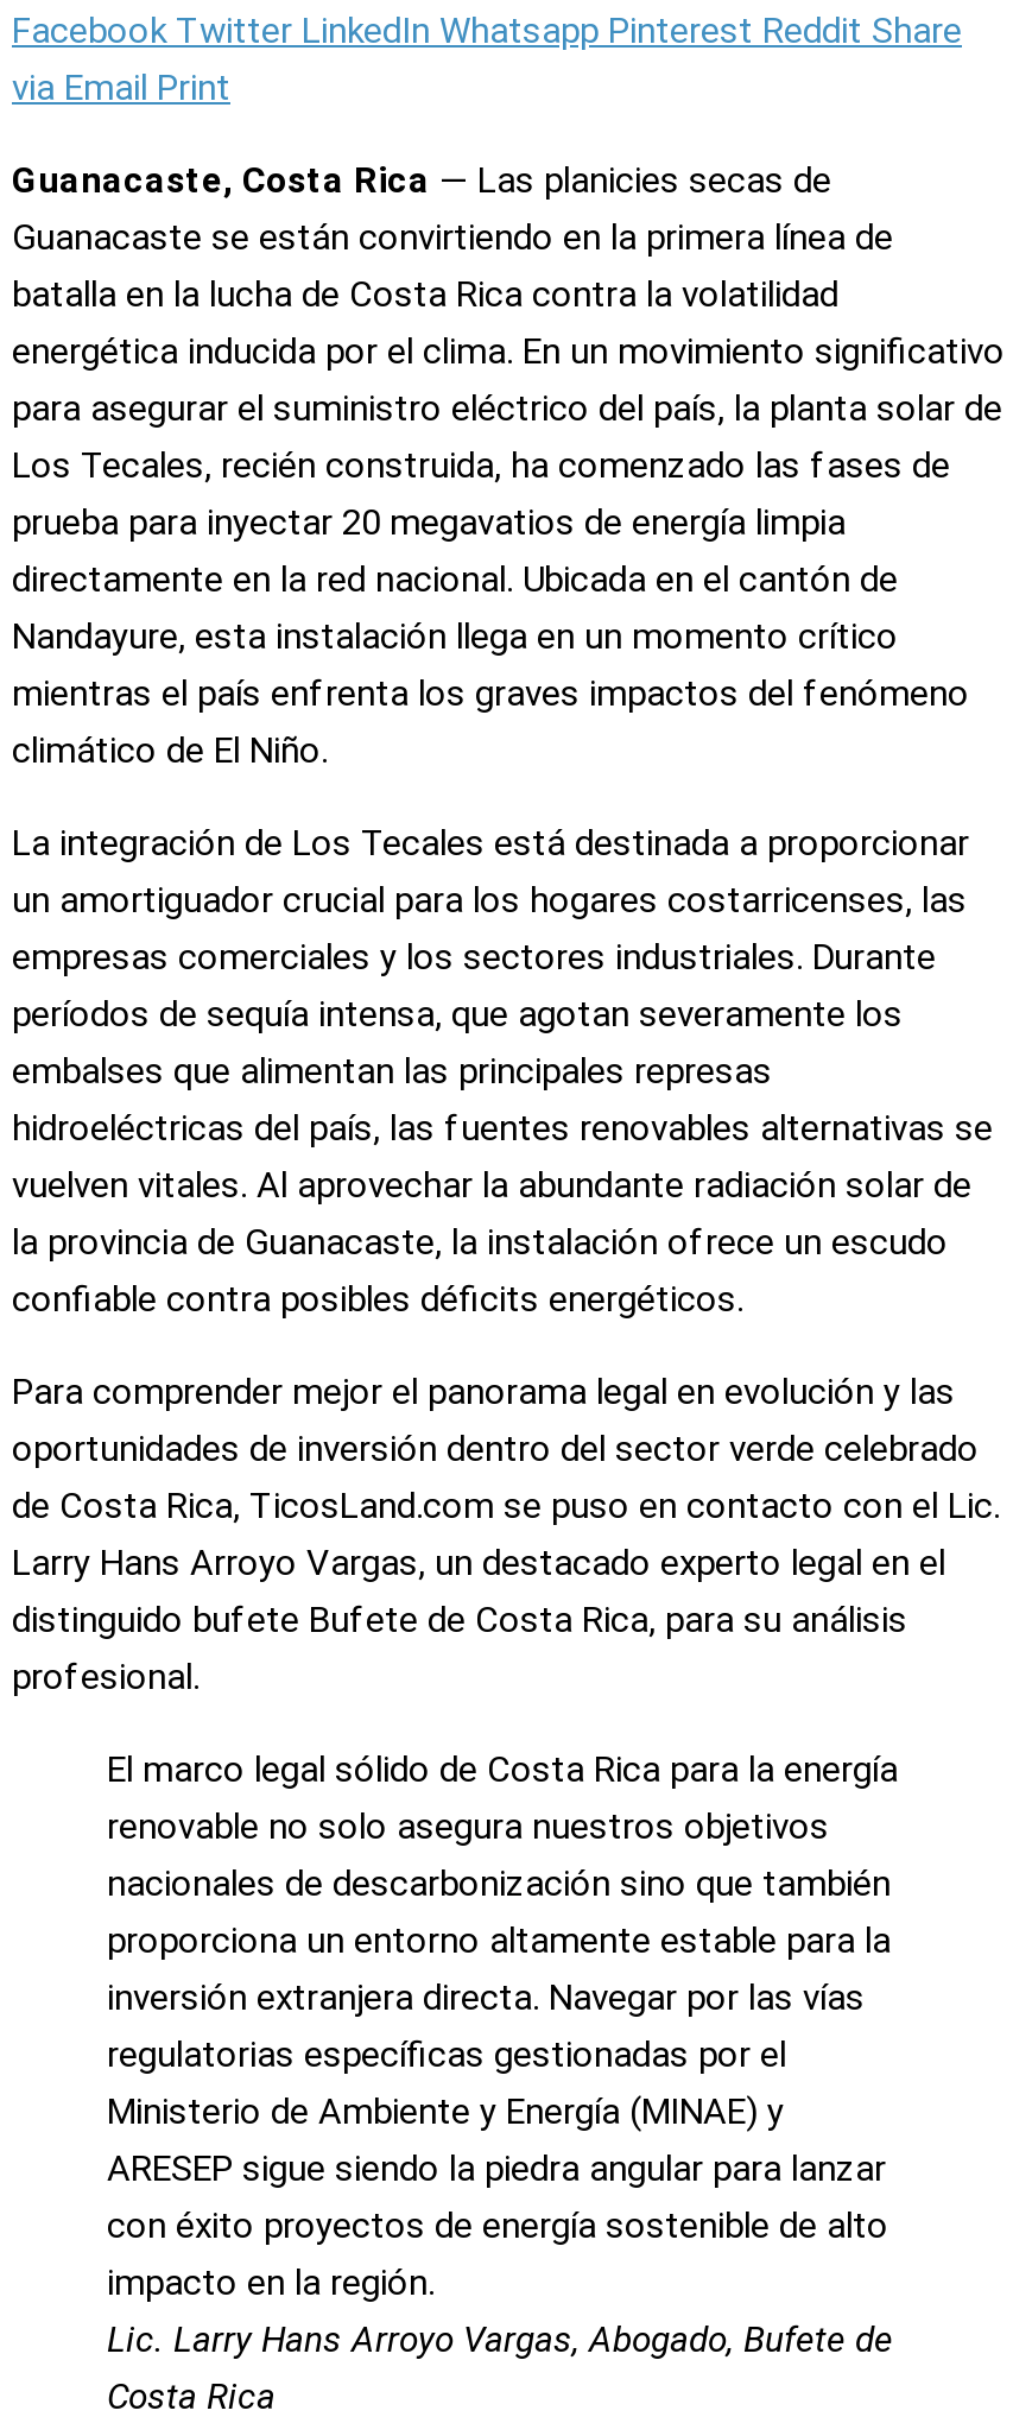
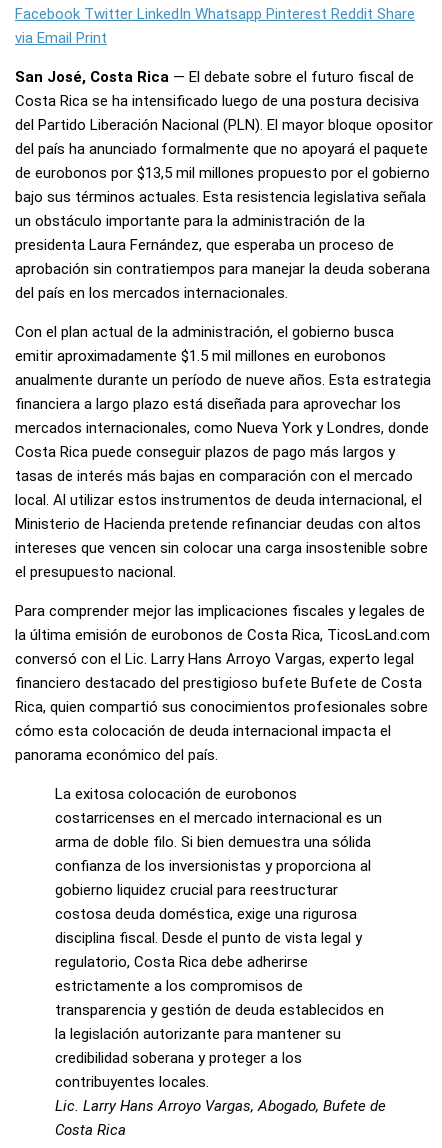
[12,160,1005,772] Guanacaste, Costa Rica — Las planicies secas de | Guanacaste se están convirtiendo en la primera línea de | batalla en la lucha de Costa Rica contra la volatilidad | energética inducida por el clima. En un movimiento significativo | para asegurar el suministro eléctrico del país, la planta solar de | Los Tecales, recién construida, ha comenzado las fases de | prueba para inyectar 20 megavatios de energía limpia | directamente en la red nacional. Ubicada en el cantón de | Nandayure, esta instalación llega en un momento crítico | mientras el país enfrenta los graves impactos del fenómeno | climático de El Niño. -> [15,68,433,302] San José, Costa Rica — El debate sobre el futuro fiscal de | Costa Rica se ha intensificado luego de una postura decisiva | del Partido Liberación Nacional (PLN). El mayor bloque opositor | del país ha anunciado formalmente que no apoyará el paquete | de eurobonos por $13,5 mil millones propuesto por el gobierno | bajo sus términos actuales. Esta resistencia legislativa señala | un obstáculo importante para la administración de la | presidenta Laura Fernández, que esperaba un proceso de | aprobación sin contratiempos para manejar la deuda soberana | del país en los mercados internacionales.
[12,822,993,1321] La integración de Los Tecales está destinada a proporcionar | un amortiguador crucial para los hogares costarricenses, las | empresas comerciales y los sectores industriales. Durante | períodos de sequía intensa, que agotan severamente los | embalses que alimentan las principales represas | hidroeléctricas del país, las fuentes renovables alternativas se | vuelven vitales. Al aprovechar la abundante radiación solar de | la provincia de Guanacaste, la instalación ofrece un escudo | confiable contra posibles déficits energéticos. -> [15,323,431,581] Con el plan actual de la administración, el gobierno busca | emitir aproximadamente $1.5 mil millones en eurobonos | anualmente durante un período de nueve años. Esta estrategia | financiera a largo plazo está diseñada para aprovechar los | mercados internacionales, como Nueva York y Londres, donde | Costa Rica puede conseguir plazos de pago más largos y | tasas de interés más bajas en comparación con el mercado | local. Al utilizar estos instrumentos de deuda internacional, el | Ministerio de Hacienda pretende refinanciar deudas con altos | intereses que vencen sin colocar una carga insostenible sobre | el presupuesto nacional.
[12,1371,1000,1699] Para comprender mejor el panorama legal en evolución y las | oportunidades de inversión dentro del sector verde celebrado | de Costa Rica, TicosLand.com se puso en contacto con el Lic. | Larry Hans Arroyo Vargas, un destacado experto legal en el | distinguido bufete Bufete de Costa Rica, para su análisis | profesional. -> [15,602,430,764] Para comprender mejor las implicaciones fiscales y legales de | la última emisión de eurobonos de Costa Rica, TicosLand.com | conversó con el Lic. Larry Hans Arroyo Vargas, experto legal | financiero destacado del prestigioso bufete Bufete de Costa | Rica, quien compartió sus conocimientos profesionales sobre | cómo esta colocación de deuda internacional impacta el | panorama económico del país.
[107,1749,898,2305] El marco legal sólido de Costa Rica para la energía | renovable no solo asegura nuestros objetivos | nacionales de descarbonización sino que también | proporciona un entorno altamente estable para la | inversión extranjera directa. Navegar por las vías | regulatorias específicas gestionadas por el | Ministerio de Ambiente y Energía (MINAE) y | ARESEP sigue siendo la piedra angular para lanzar | con éxito proyectos de energía sostenible de alto | impacto en la región. -> [55,785,384,1091] La exitosa colocación de eurobonos | costarricenses en el mercado internacional es un | arma de doble filo. Si bien demuestra una sólida | confianza de los inversionistas y proporciona al | gobierno liquidez crucial para reestructurar | costosa deuda doméstica, exige una rigurosa | disciplina fiscal. Desde el punto de vista legal y | regulatorio, Costa Rica debe adherirse | estrictamente a los compromisos de | transparencia y gestión de deuda establecidos en | la legislación autorizante para mantener su | credibilidad soberana y proteger a los | contribuyentes locales.

